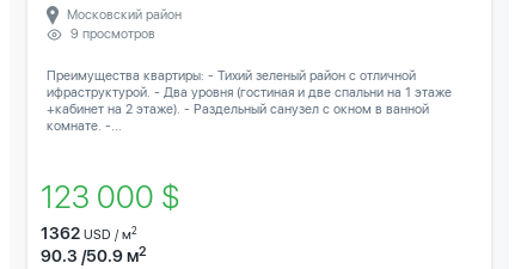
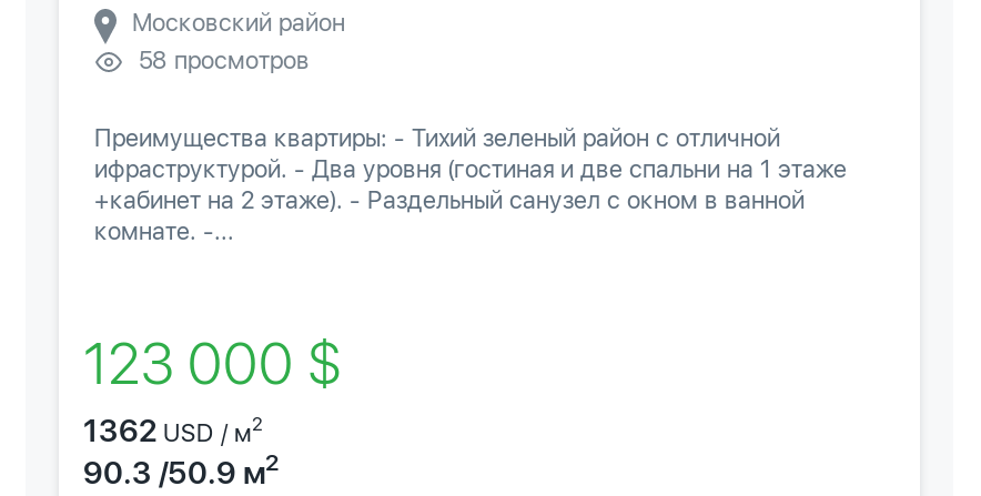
[70,27,155,42] 9 просмотров -> [139,46,310,75] 58 просмотров

